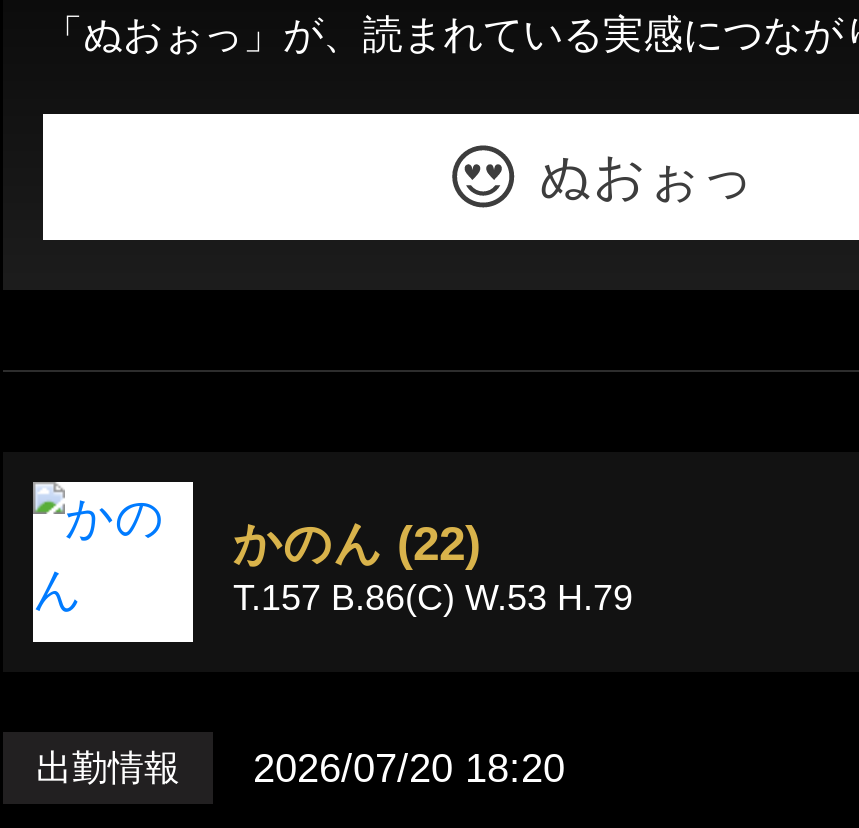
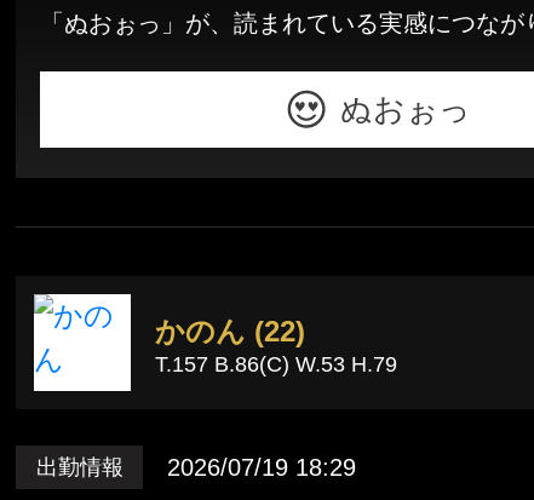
[36,745,565,789] 出勤情報 2026/07/20 18:20 -> [36,454,356,480] 出勤情報 2026/07/19 18:29

